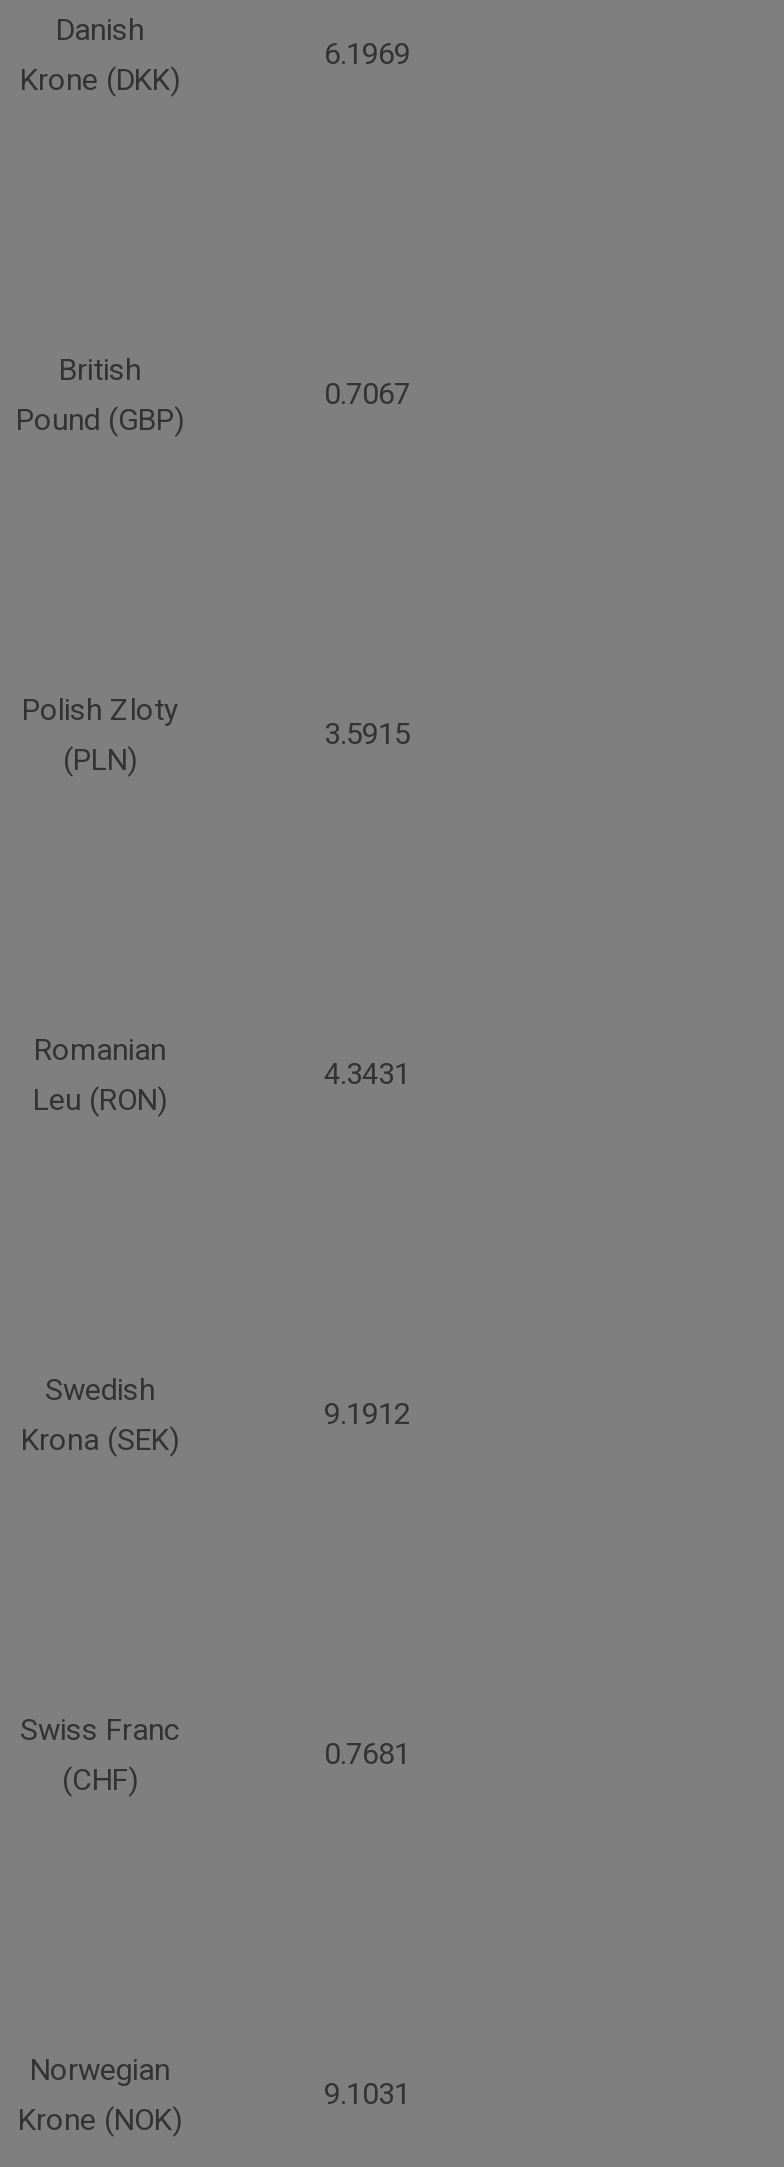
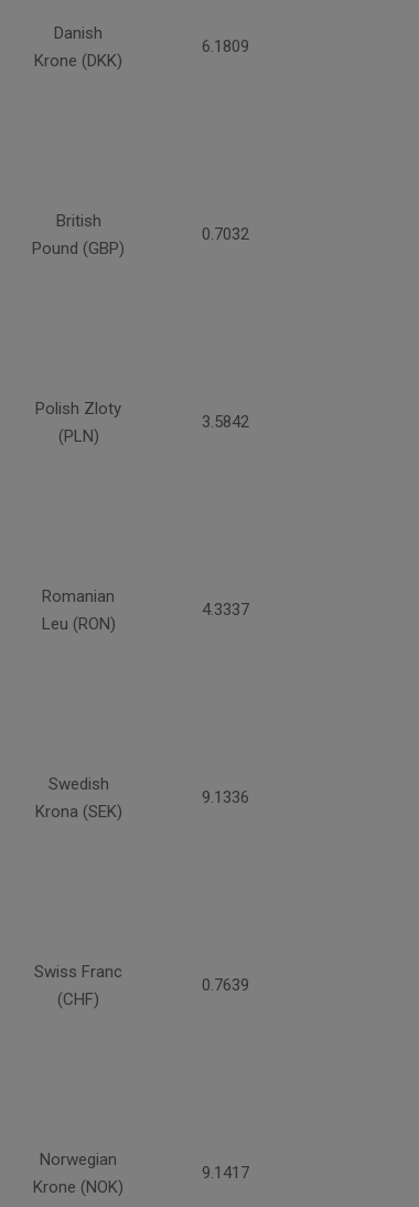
[324,35,410,71] 6.1969 -> [202,37,249,56] 6.1809
[324,375,410,411] 0.7067 -> [202,224,249,244] 0.7032
[324,715,410,751] 3.5915 -> [202,412,249,432] 3.5842
[324,1055,410,1091] 4.3431 -> [202,600,249,620] 4.3337
[324,1395,410,1431] 9.1912 -> [202,787,249,807] 9.1336
[324,1735,410,1771] 0.7681 -> [202,975,249,995] 0.7639
[324,2075,410,2111] 9.1031 -> [202,1163,249,1183] 9.1417

